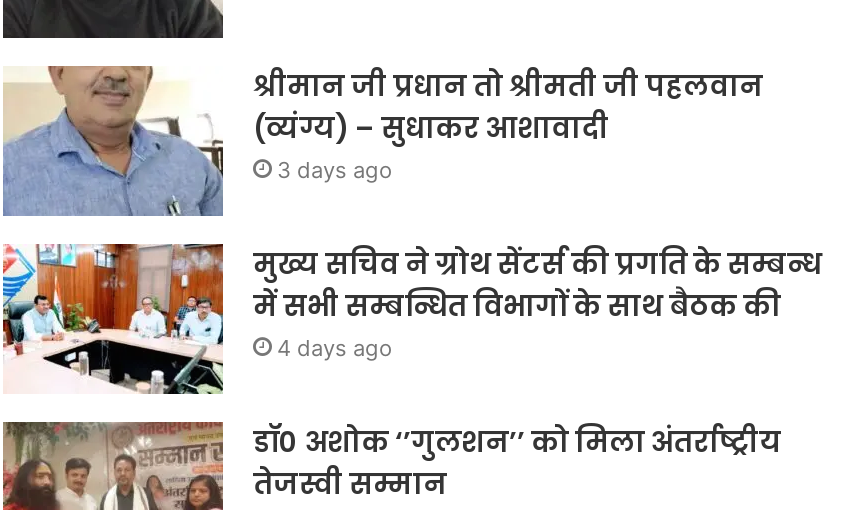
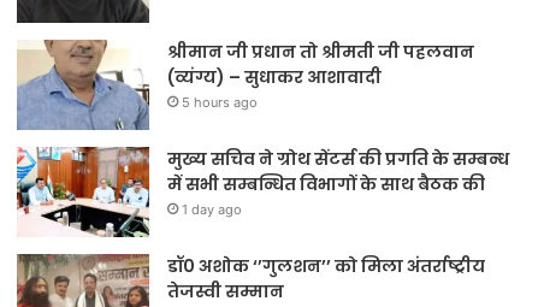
[277,157,393,185] 3 days ago -> [182,94,258,111] 5 hours ago
[277,335,393,363] 4 days ago -> [182,202,242,218] 1 day ago

